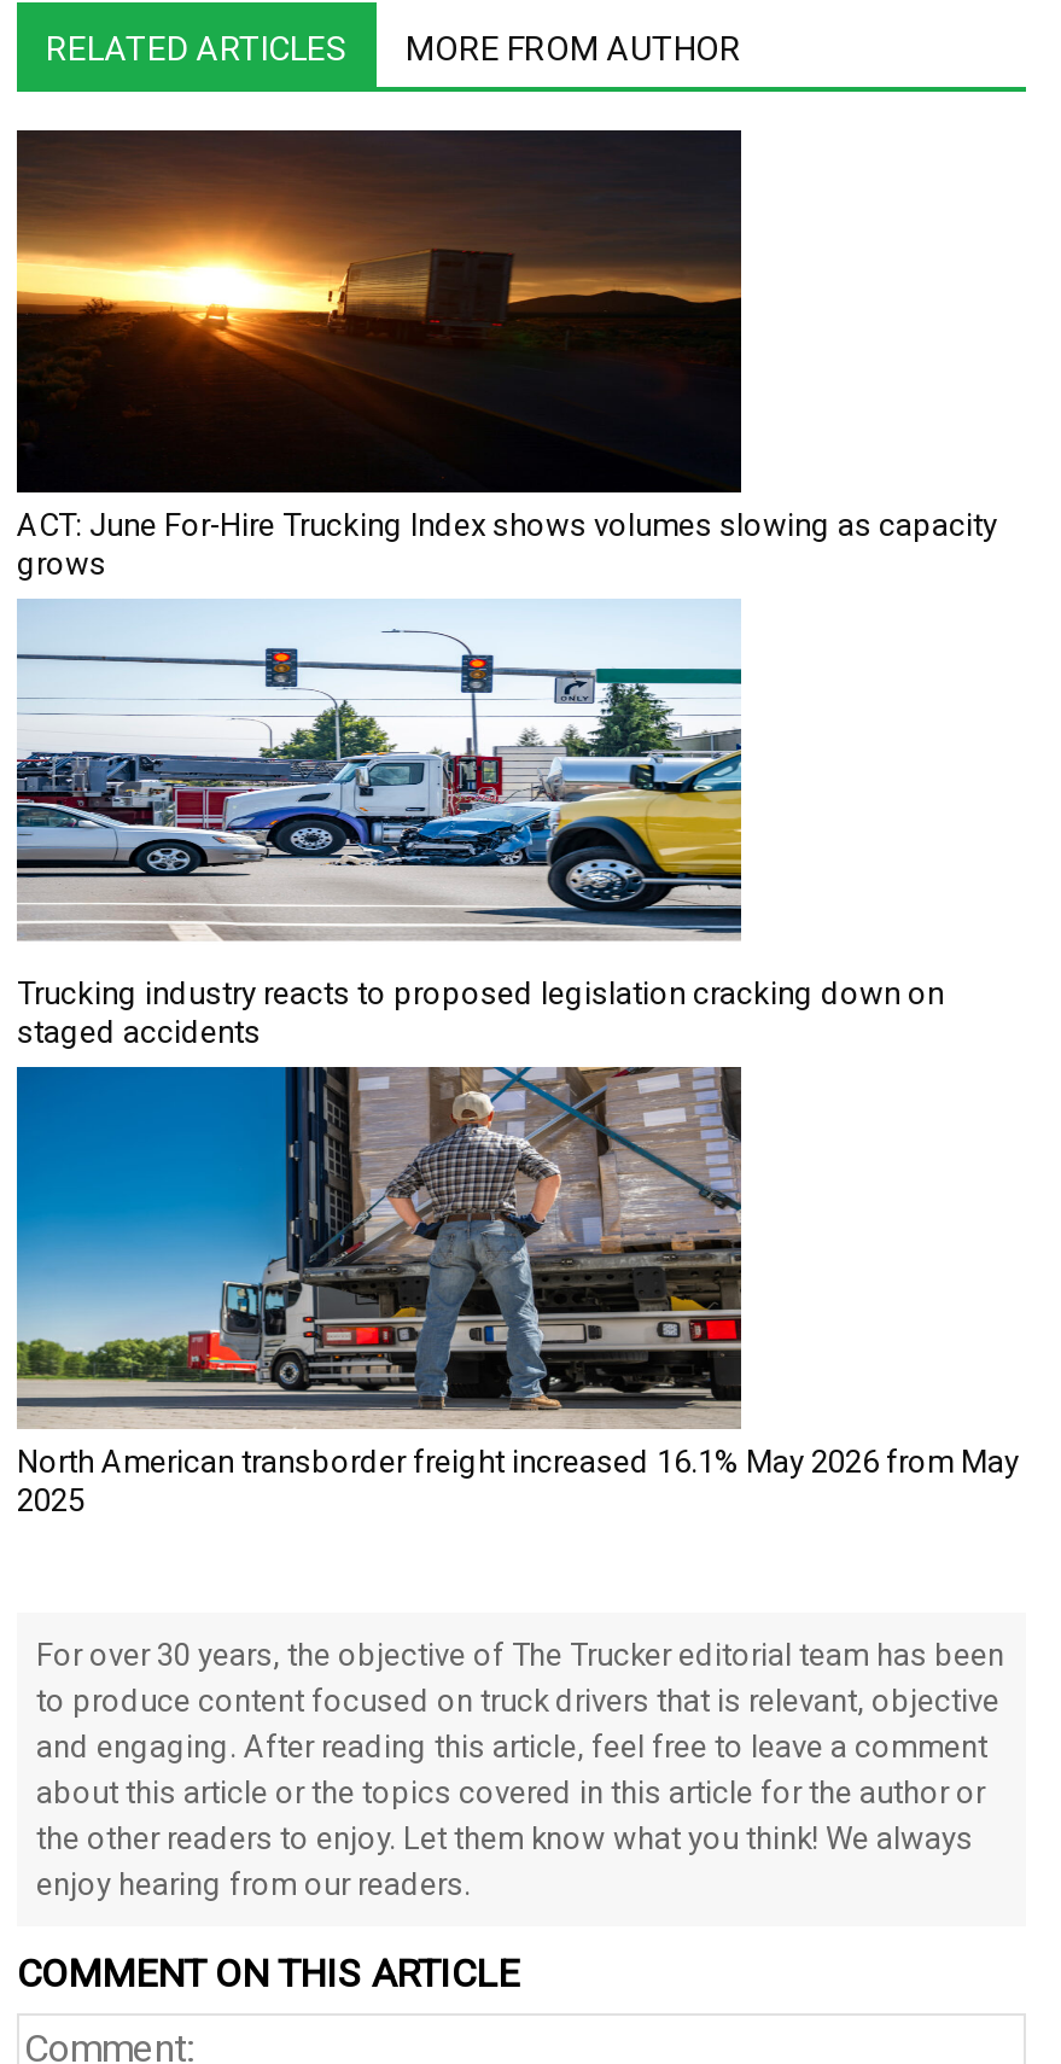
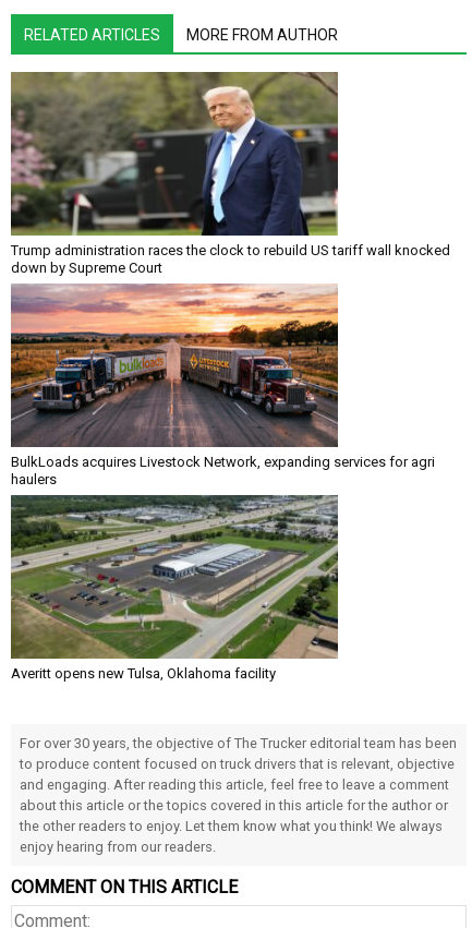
[17,128,997,581] [image] | ACT: June For-Hire Trucking Index shows volumes slowing as capacity | grows -> [10,71,450,275] [image] | Trump administration races the clock to rebuild US tariff wall knocked | down by Supreme Court
[14,599,944,1049] [image] | Trucking industry reacts to proposed legislation cracking down on | staged accidents -> [10,282,435,487] [image] | BulkLoads acquires Livestock Network, expanding services for agri | haulers
[14,1067,1019,1517] [image] | North American transborder freight increased 16.1% May 2026 from May | 2025 -> [10,494,338,681] [image] | Averitt opens new Tulsa, Oklahoma facility

